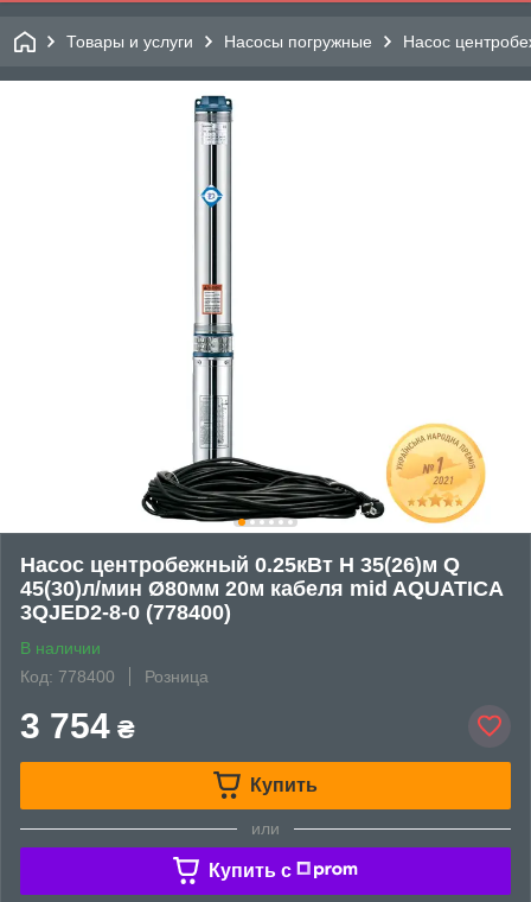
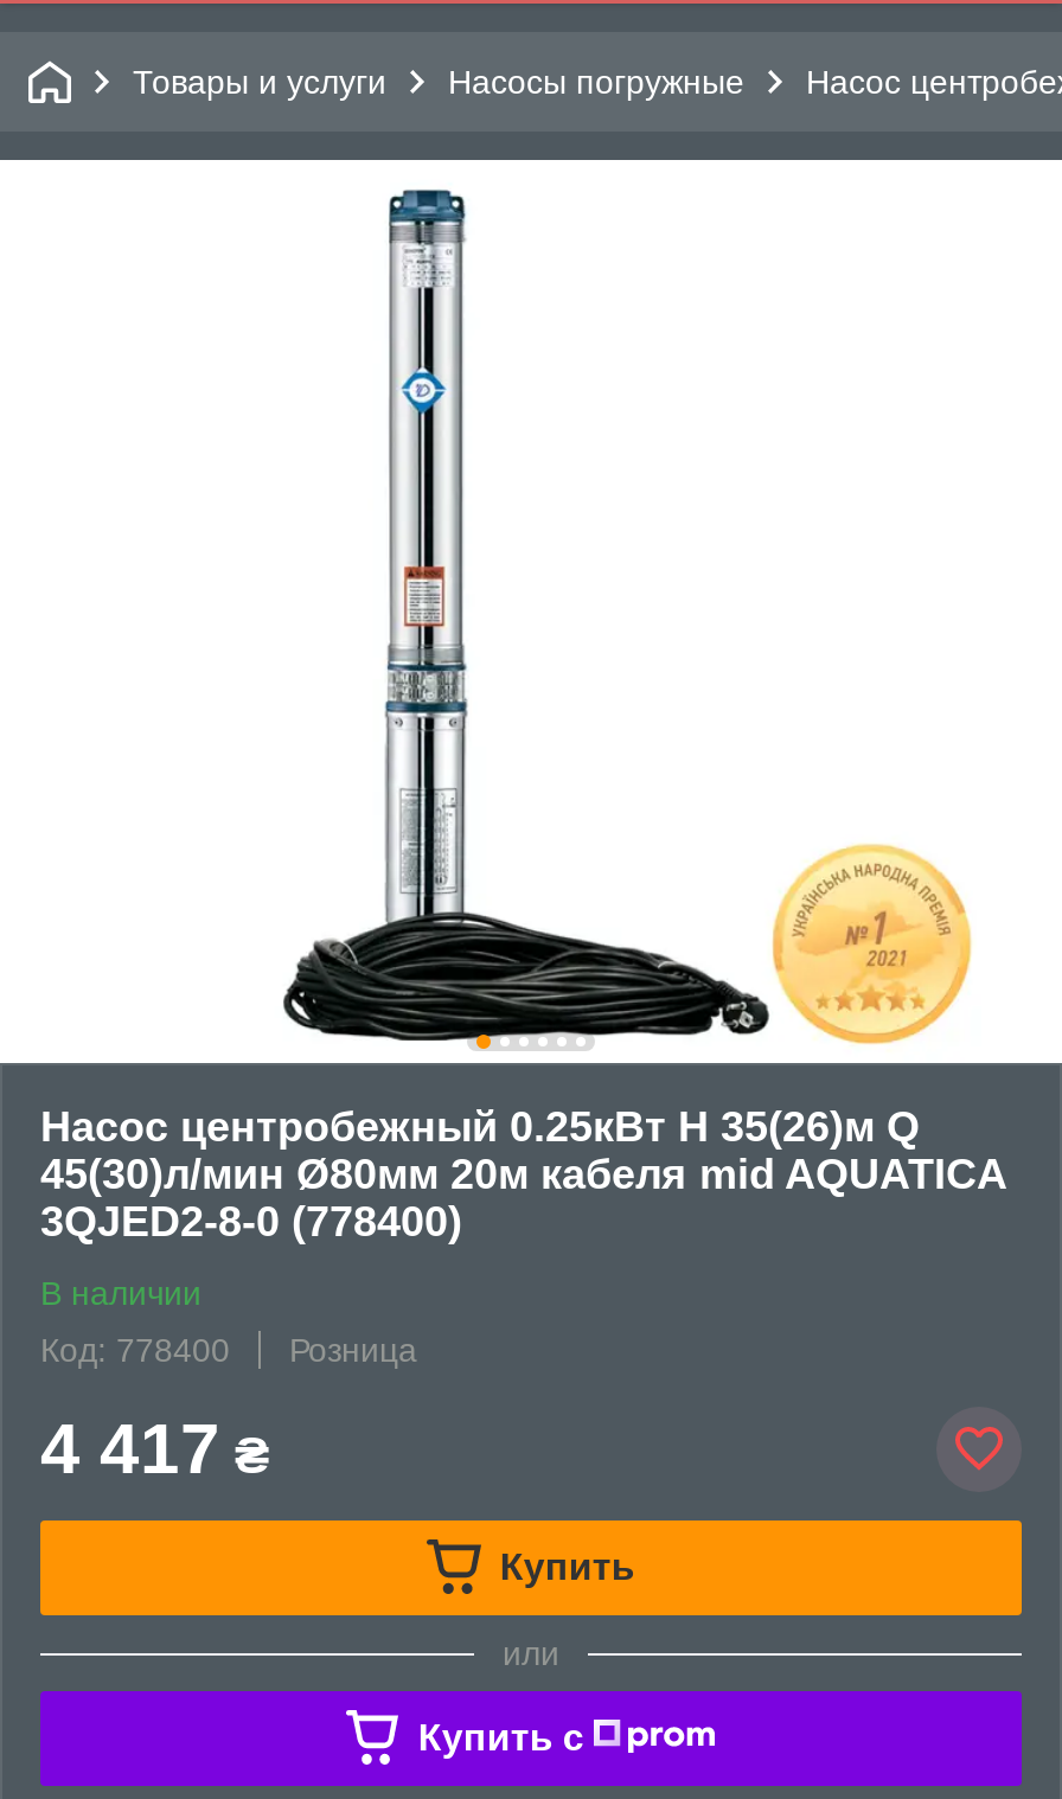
[20,706,135,745] 3 754 ₴ -> [40,1409,270,1487] 4 417 ₴

